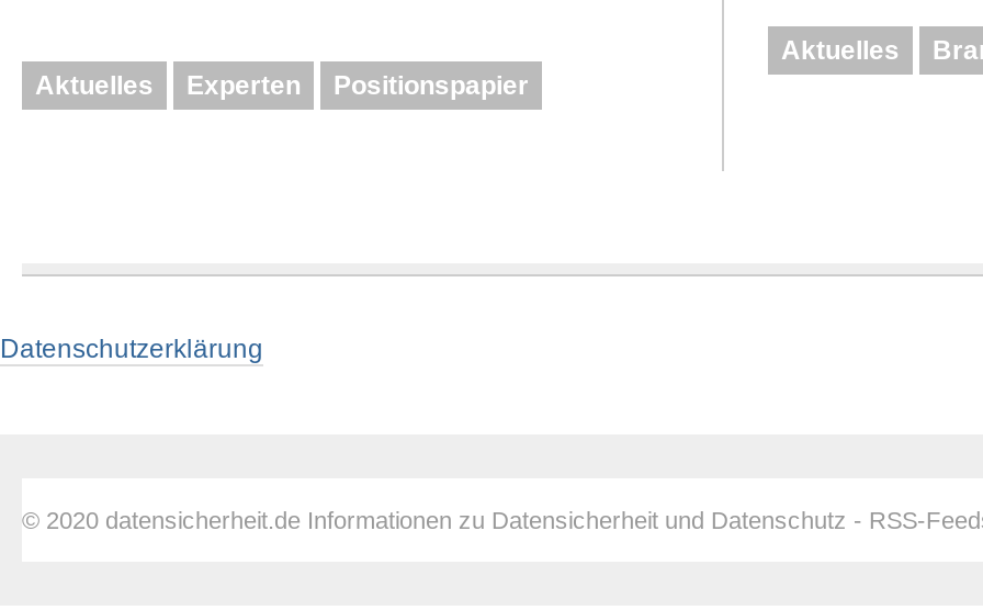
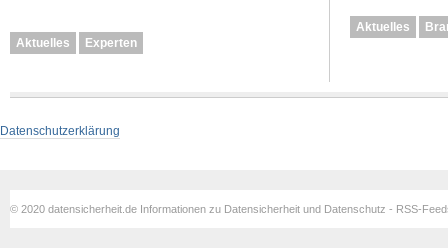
[334,70,529,101] Positionspapier -> none

